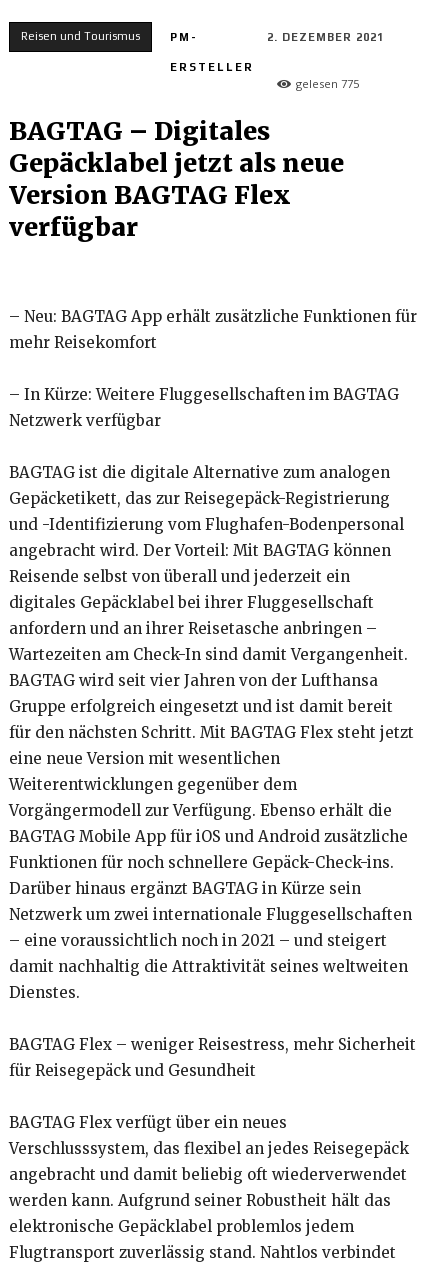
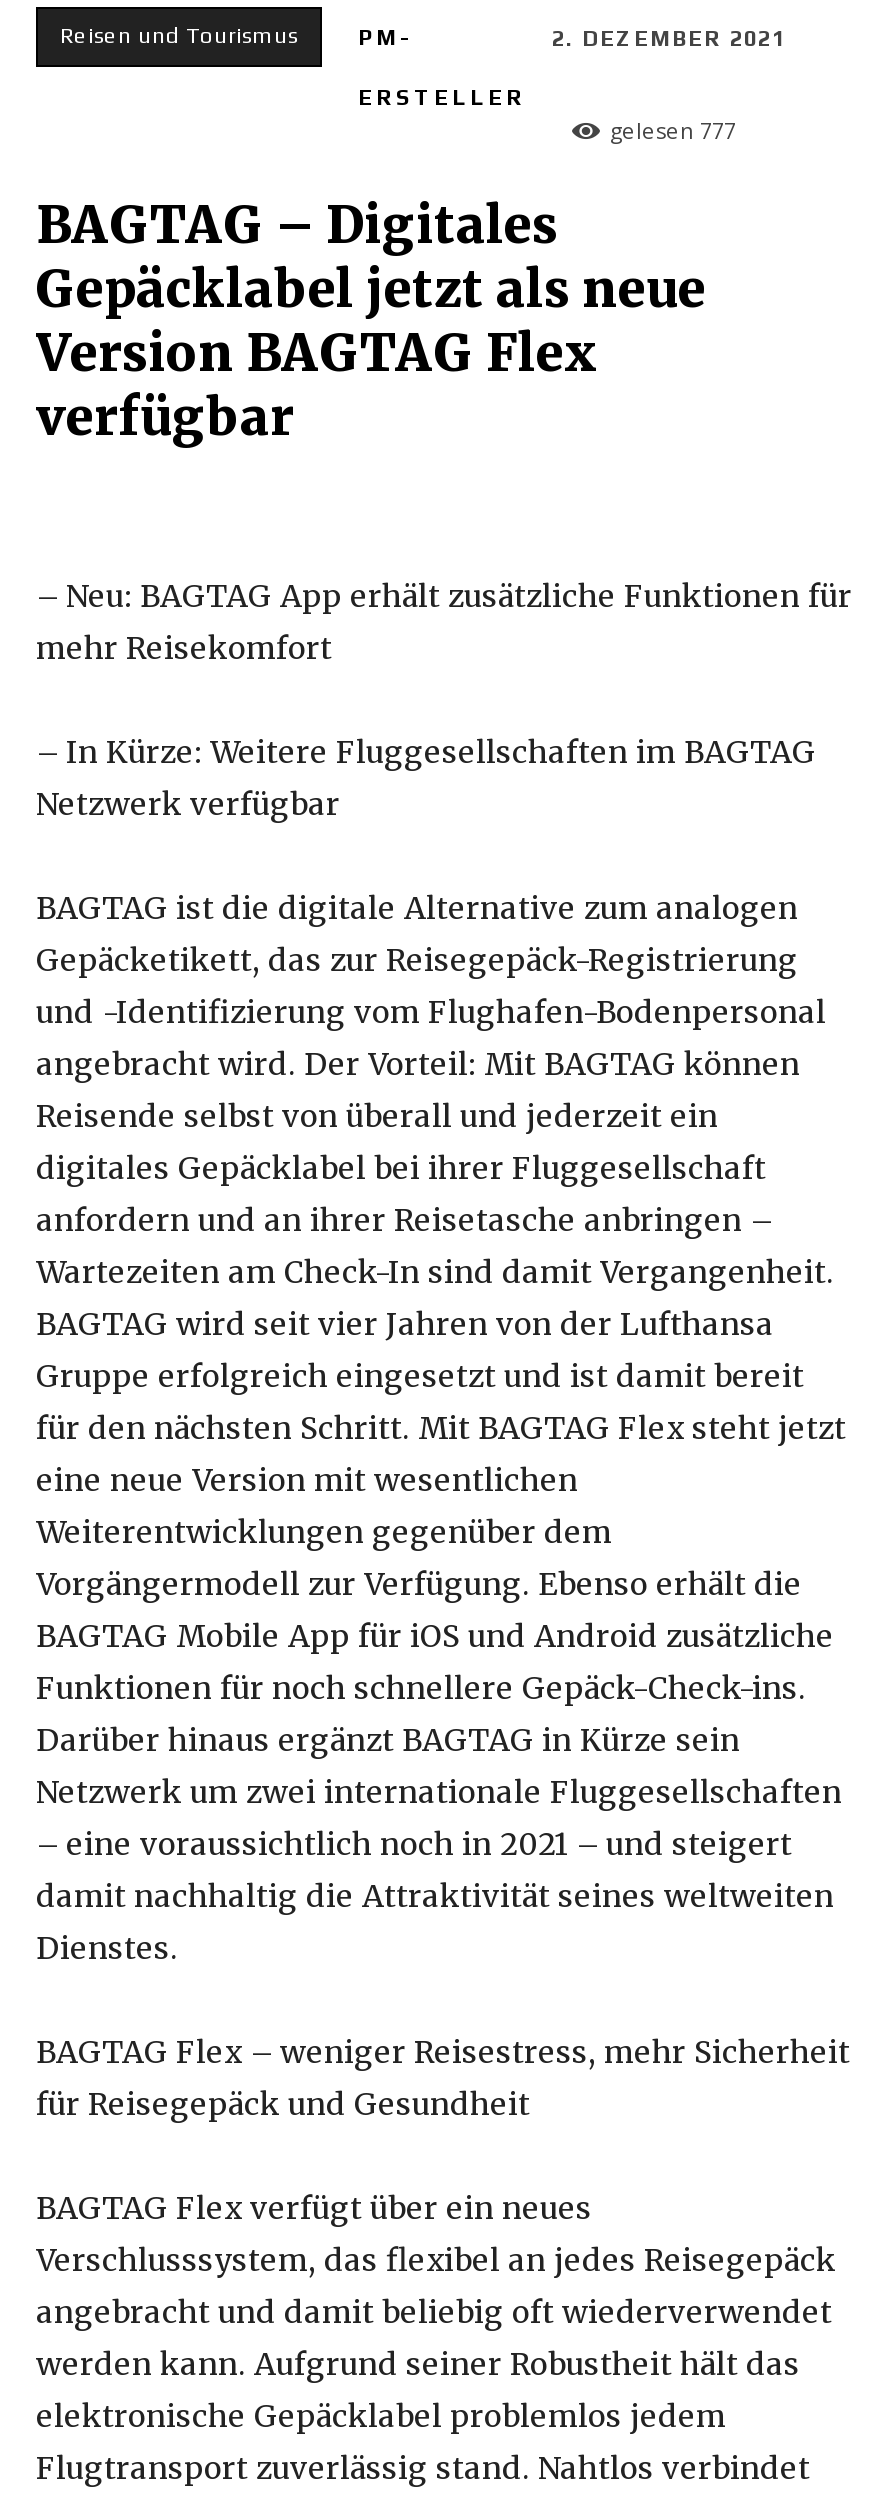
[296,76,359,91] gelesen 775 -> [610,116,736,146] gelesen 777

